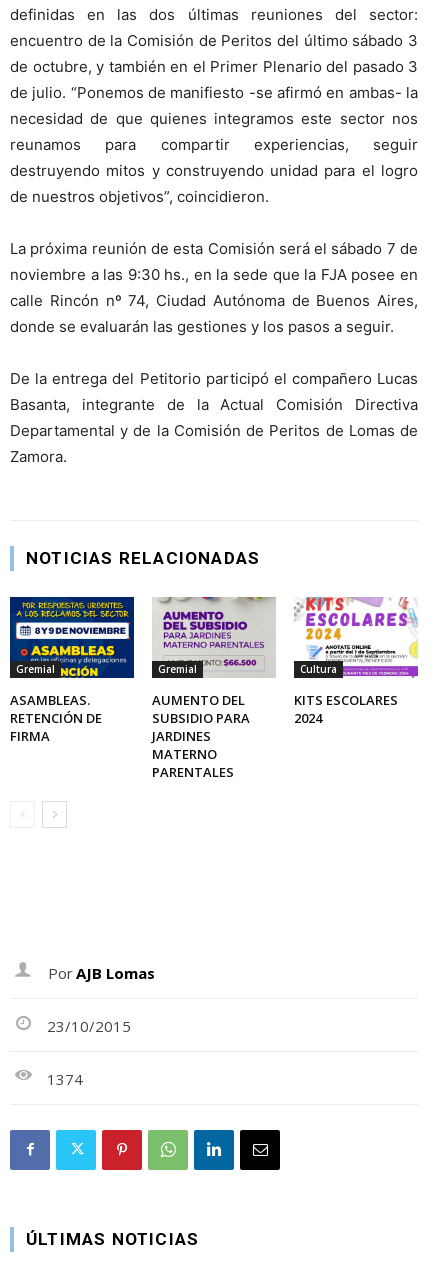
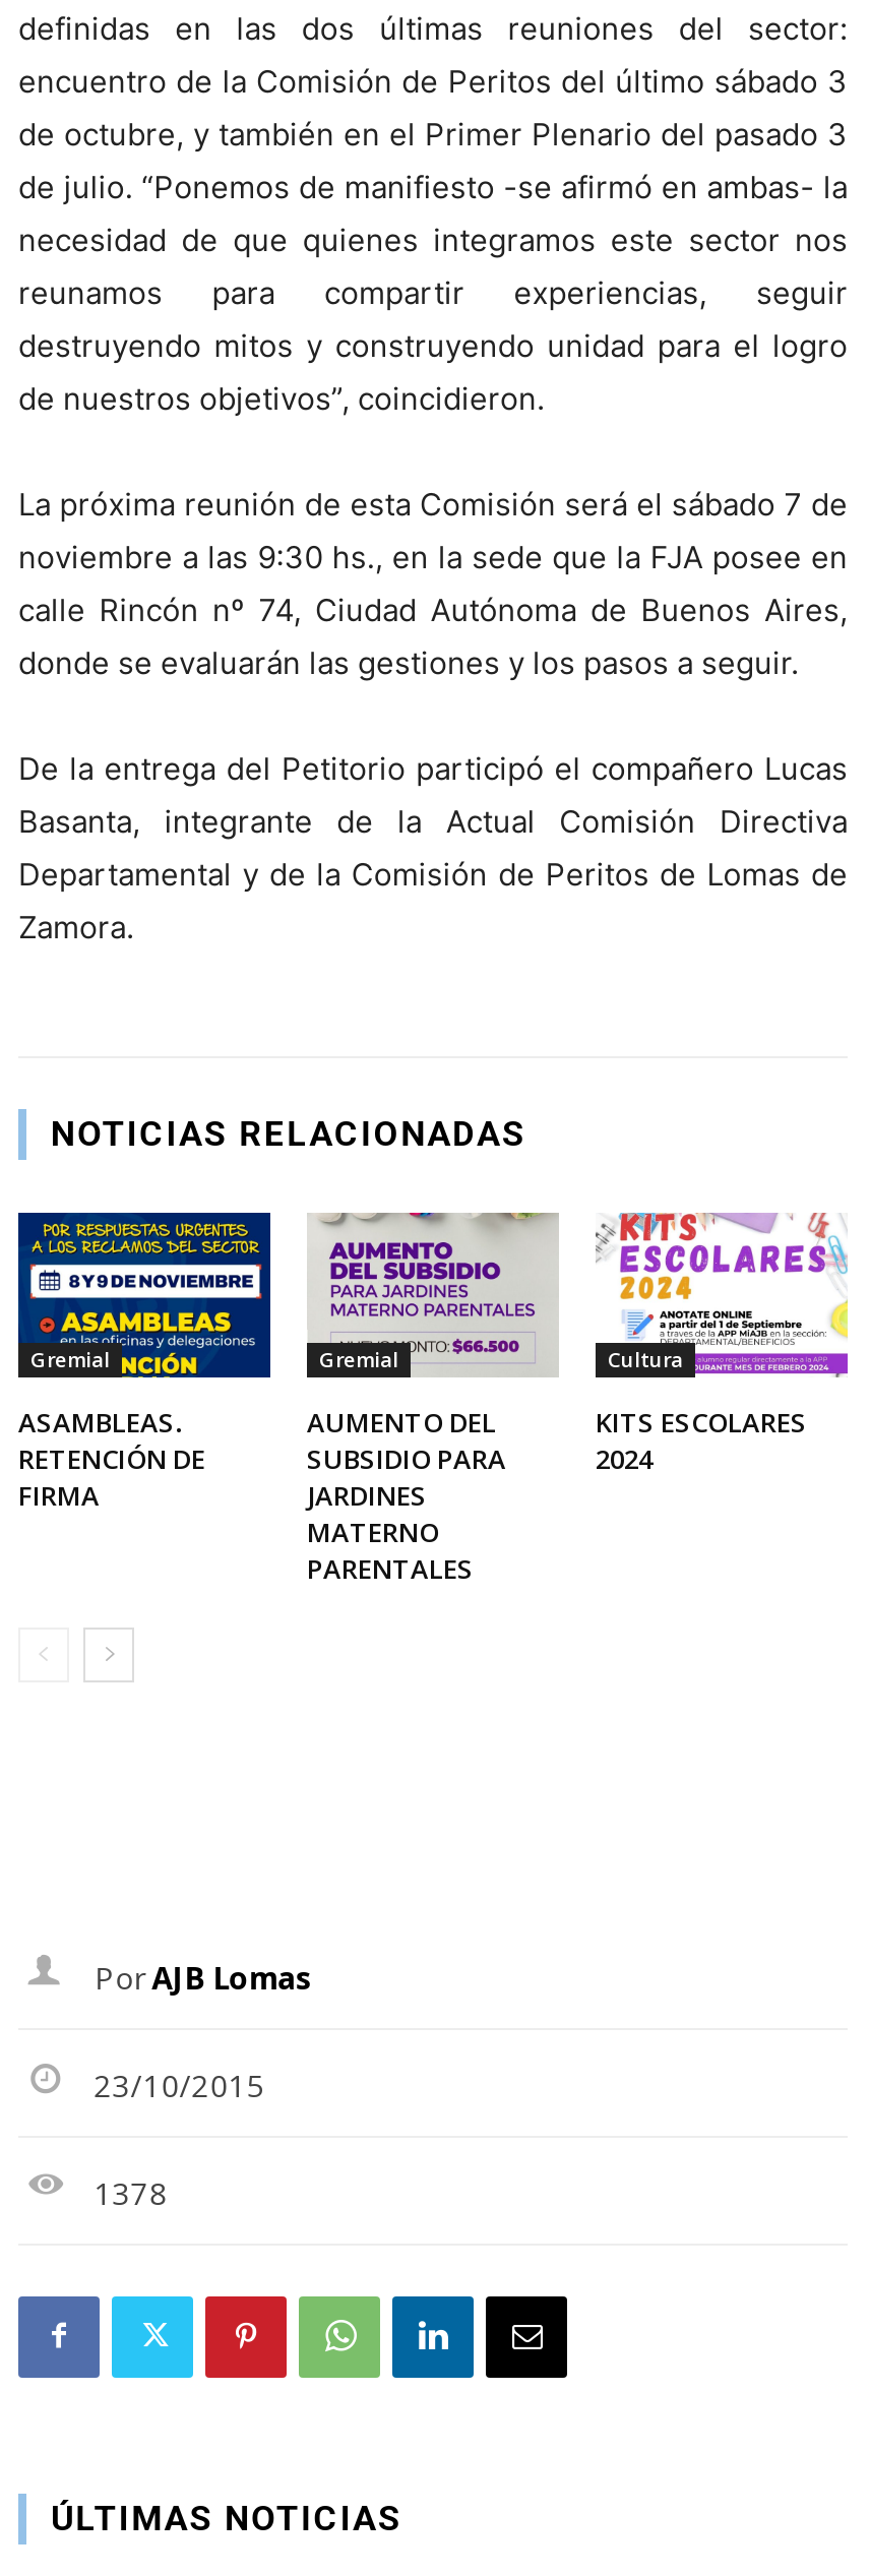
[47,1069,83,1089] 1374 -> [94,2172,167,2212] 1378

